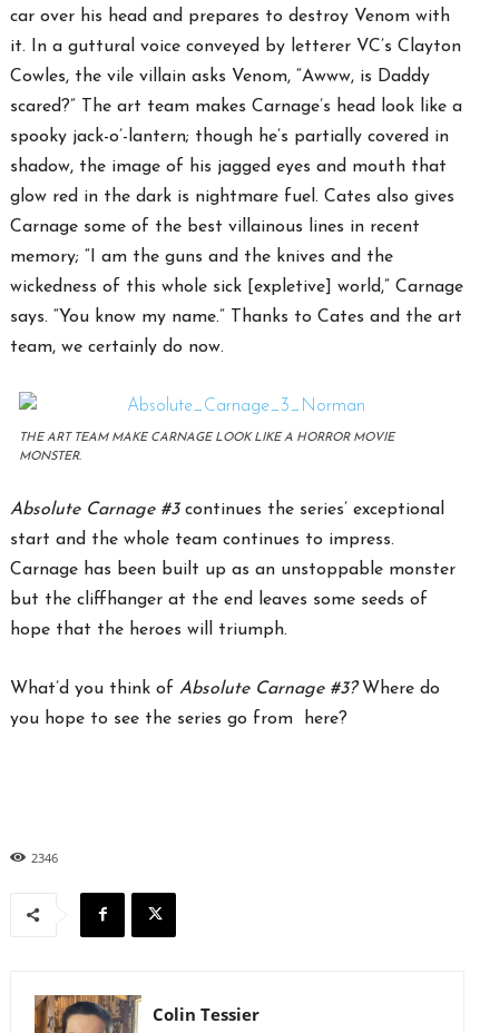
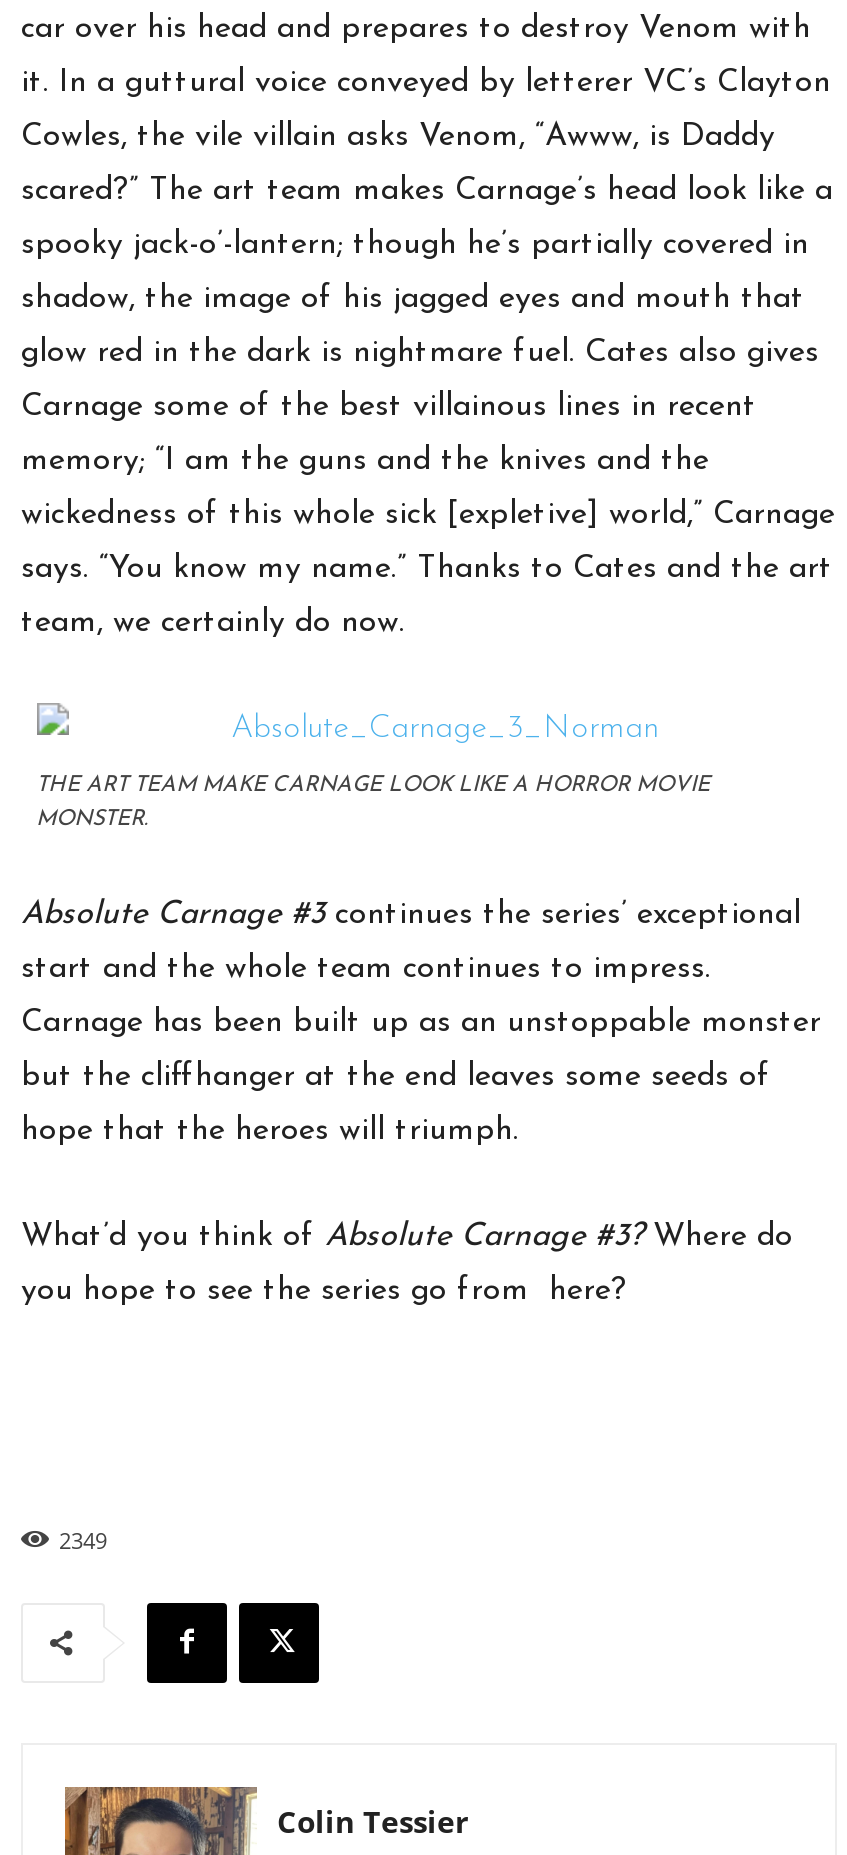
[31,849,58,866] 2346 -> [59,1525,107,1555] 2349

